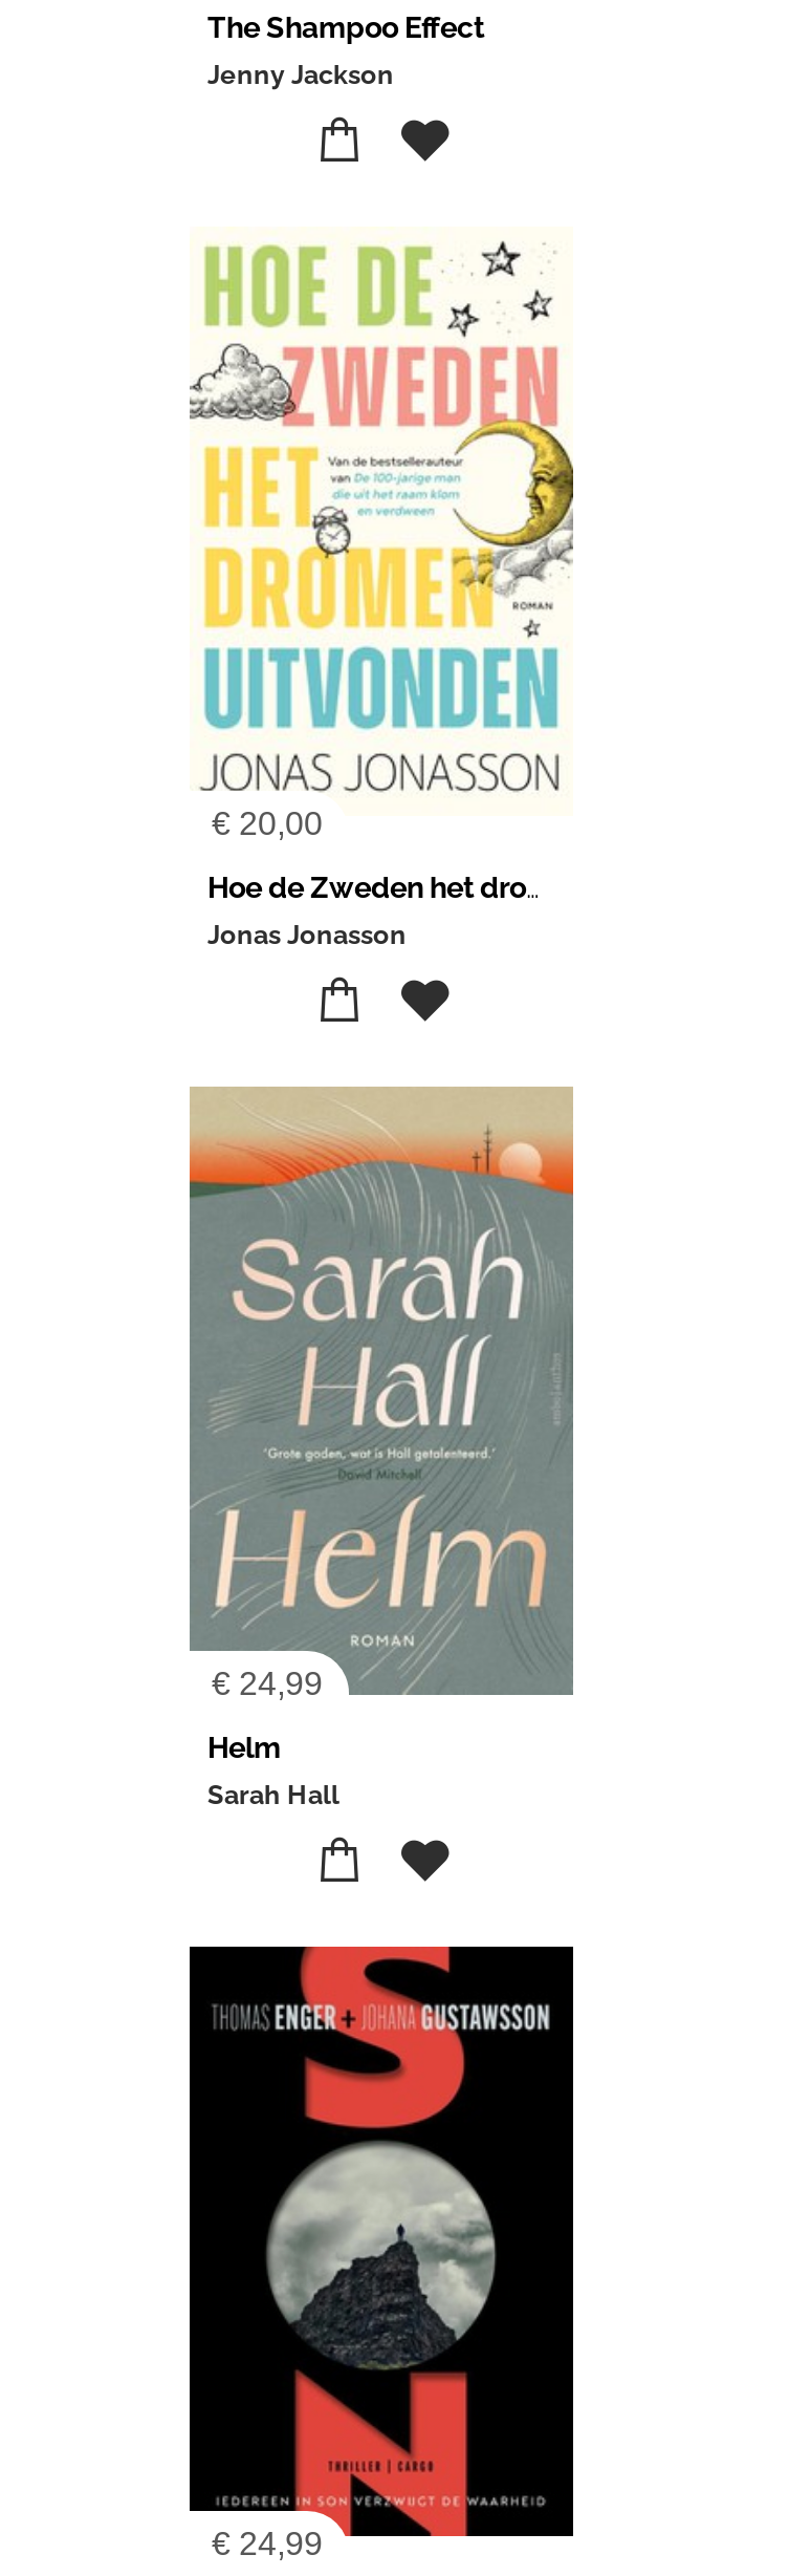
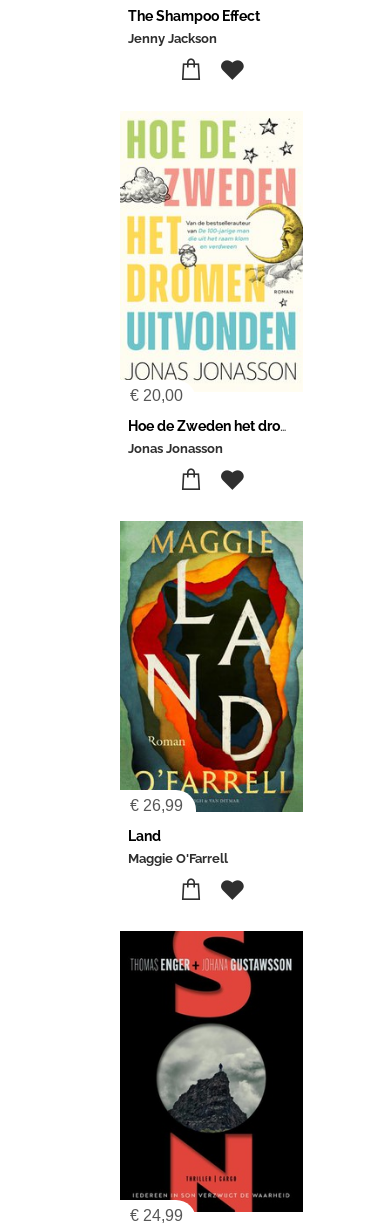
[188,1087,575,1702] [image] | €24,99 -> [119,521,303,814] [image] | €26,99
[207,1731,339,1811] Helm | Sarah Hall -> [128,828,228,866] Land | Maggie O'Farrell

